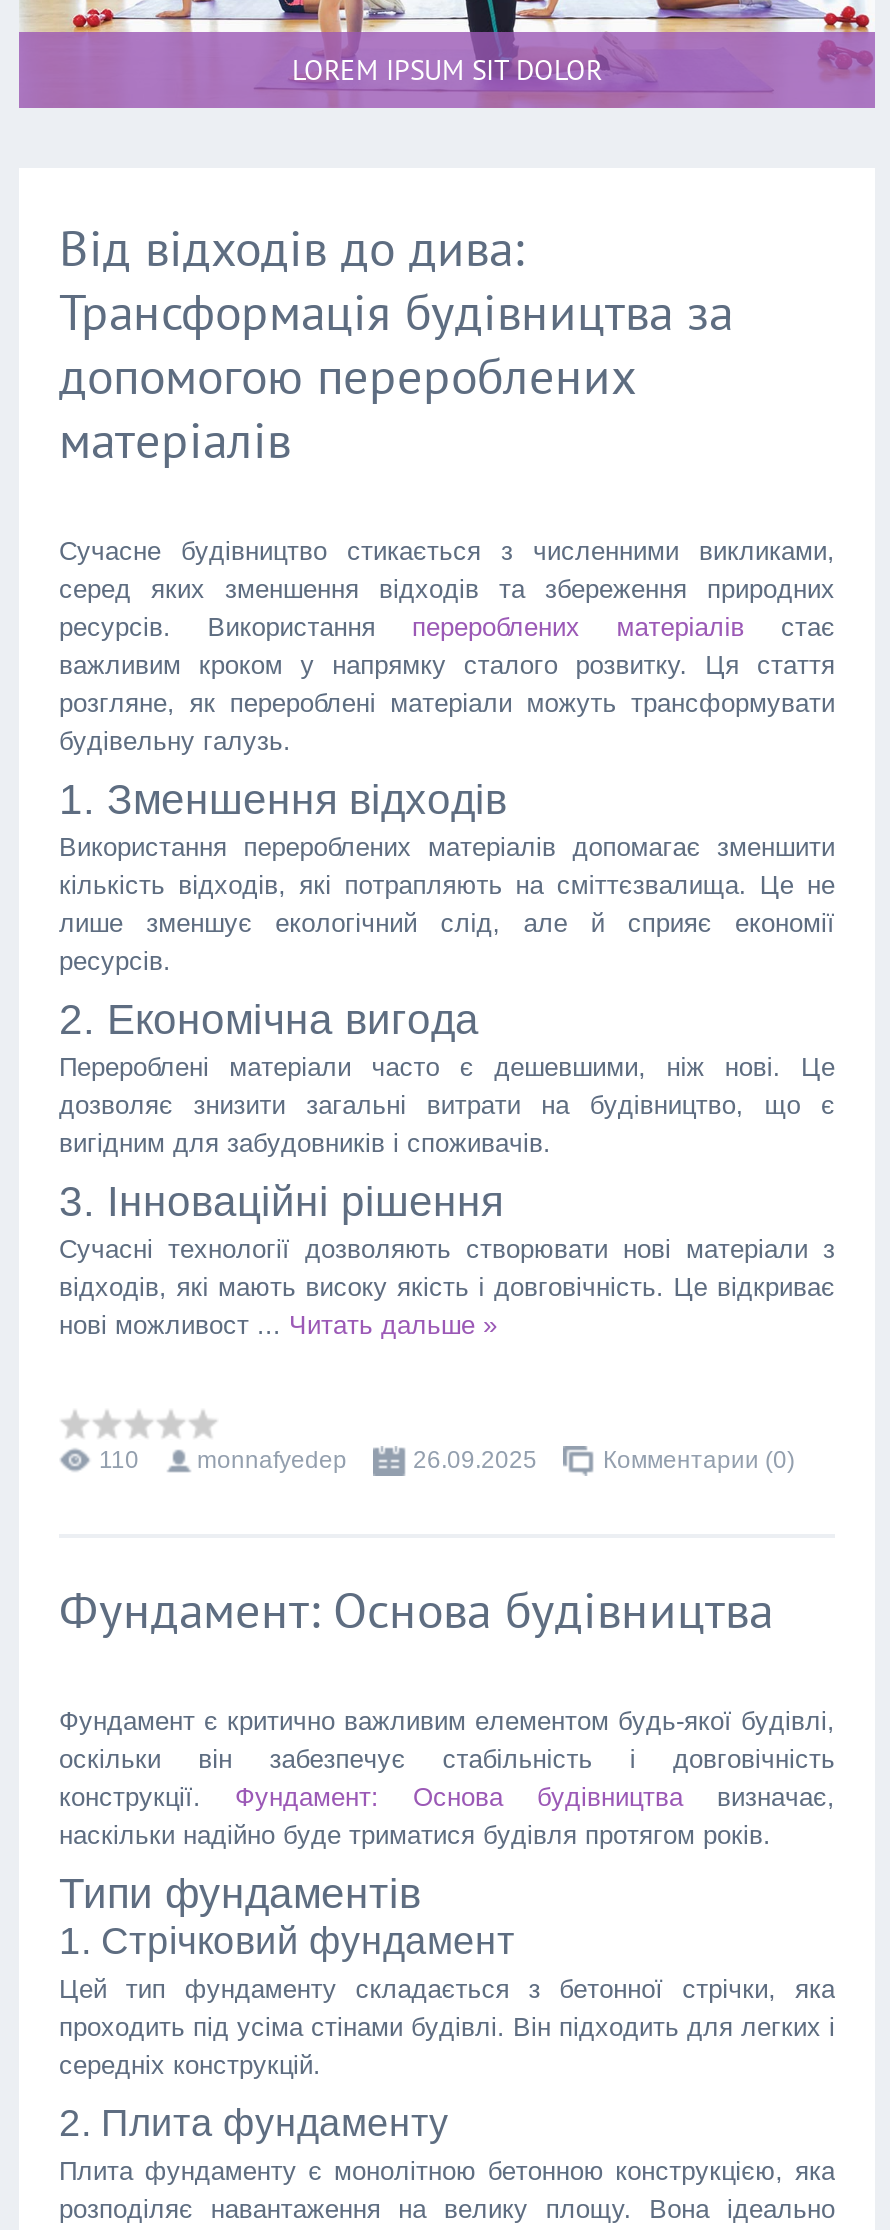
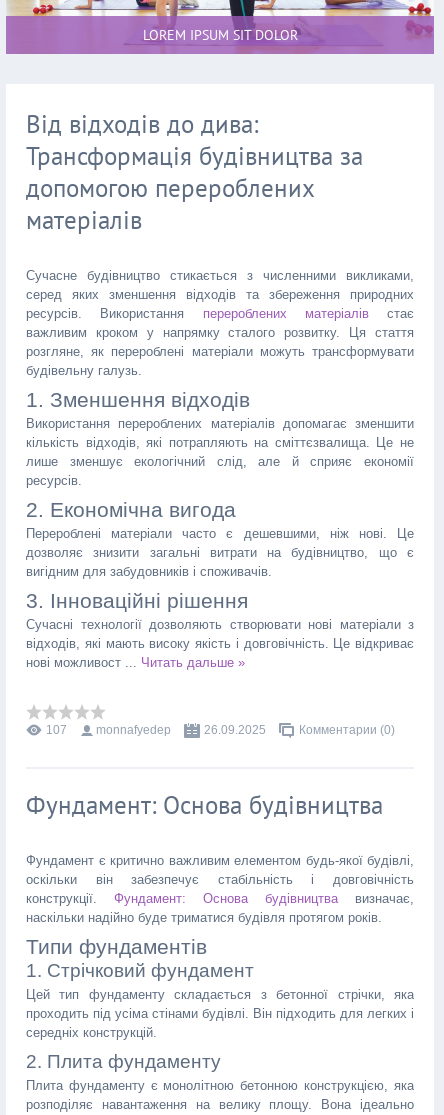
[99,1447,139,1475] 110 -> [46,723,67,737] 107

